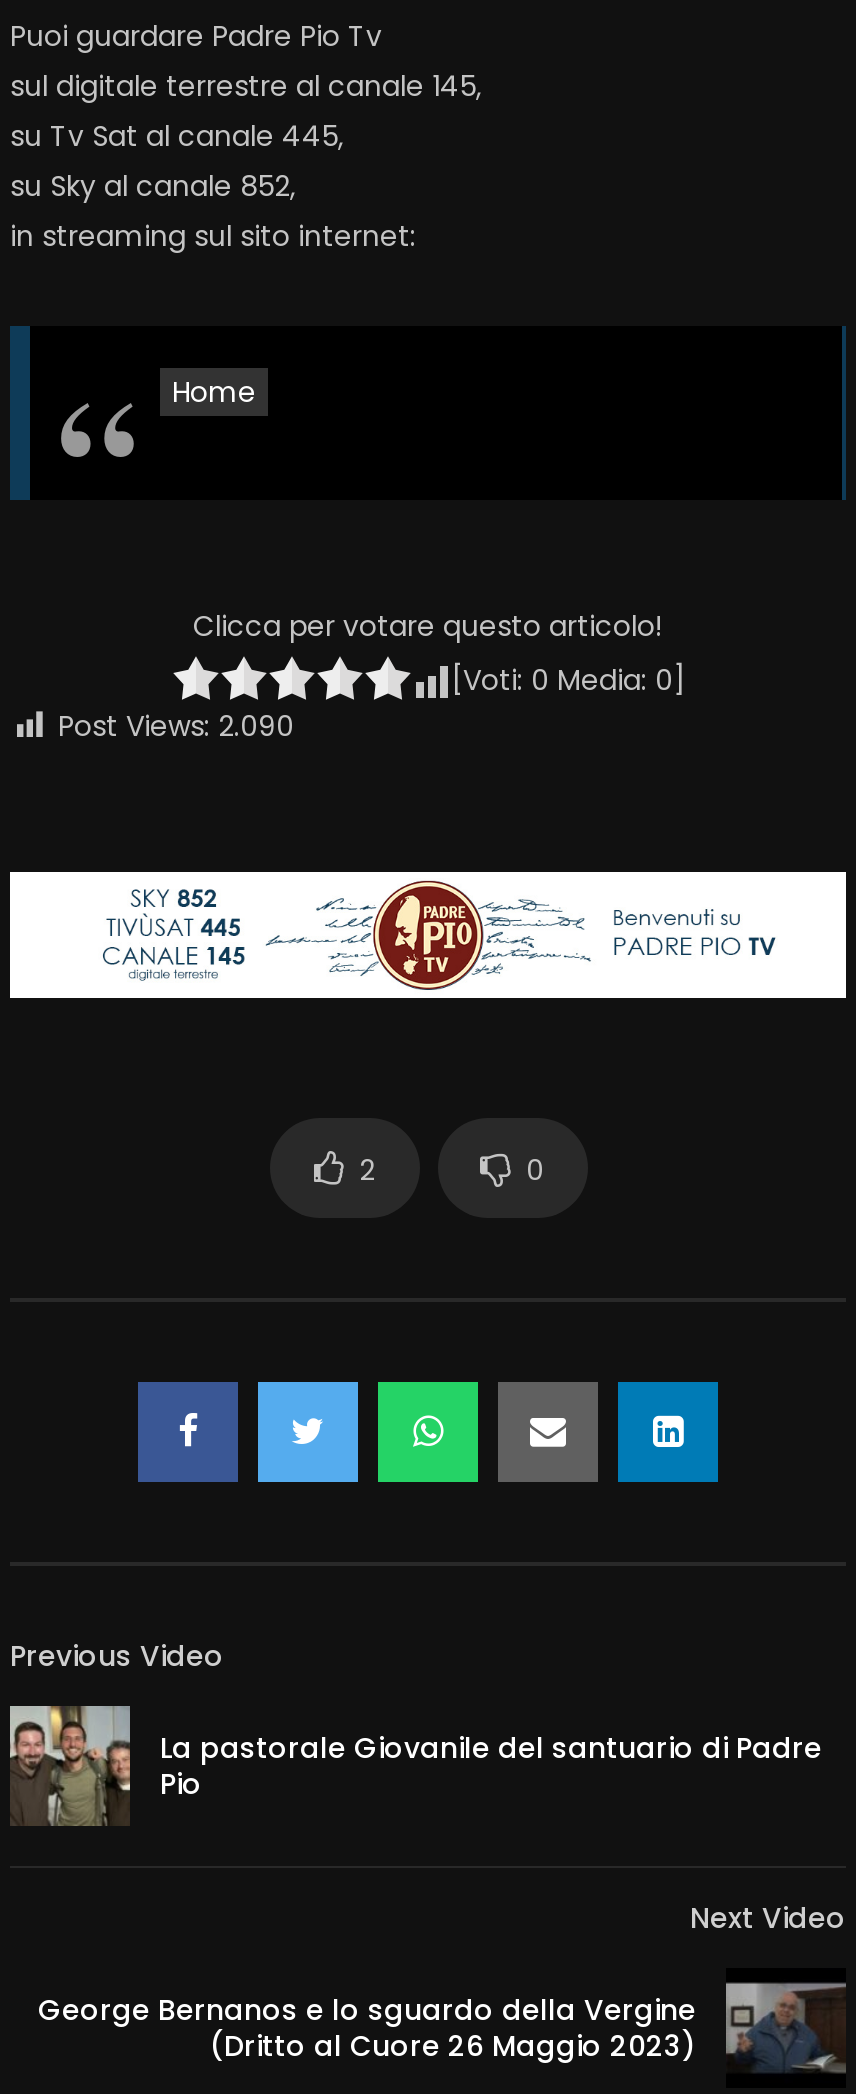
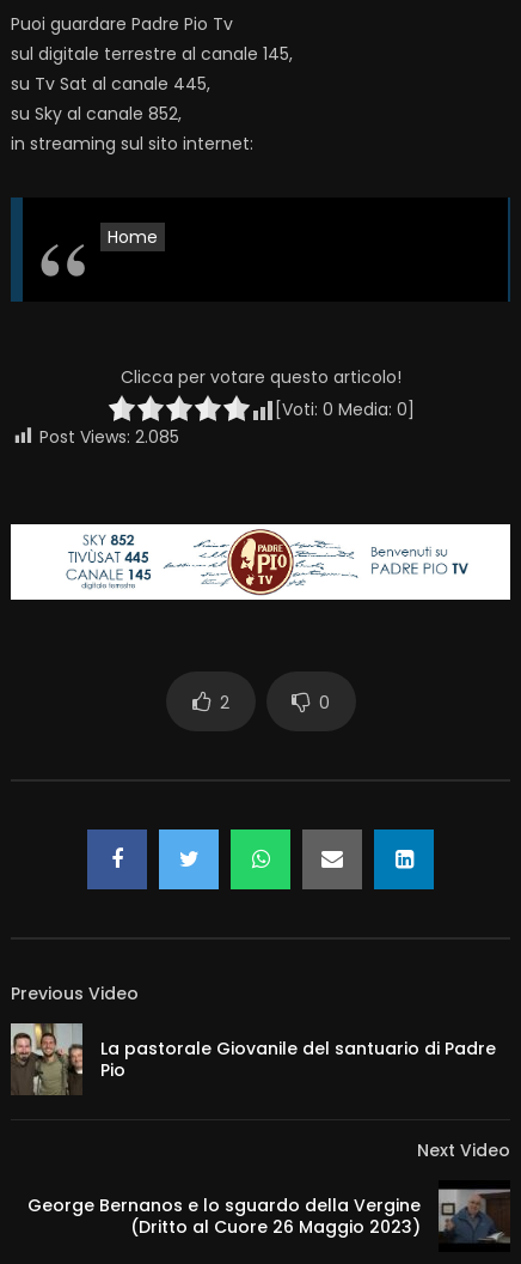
[58,706,294,746] Post Views: 2.090 -> [39,425,179,449] Post Views: 2.085

